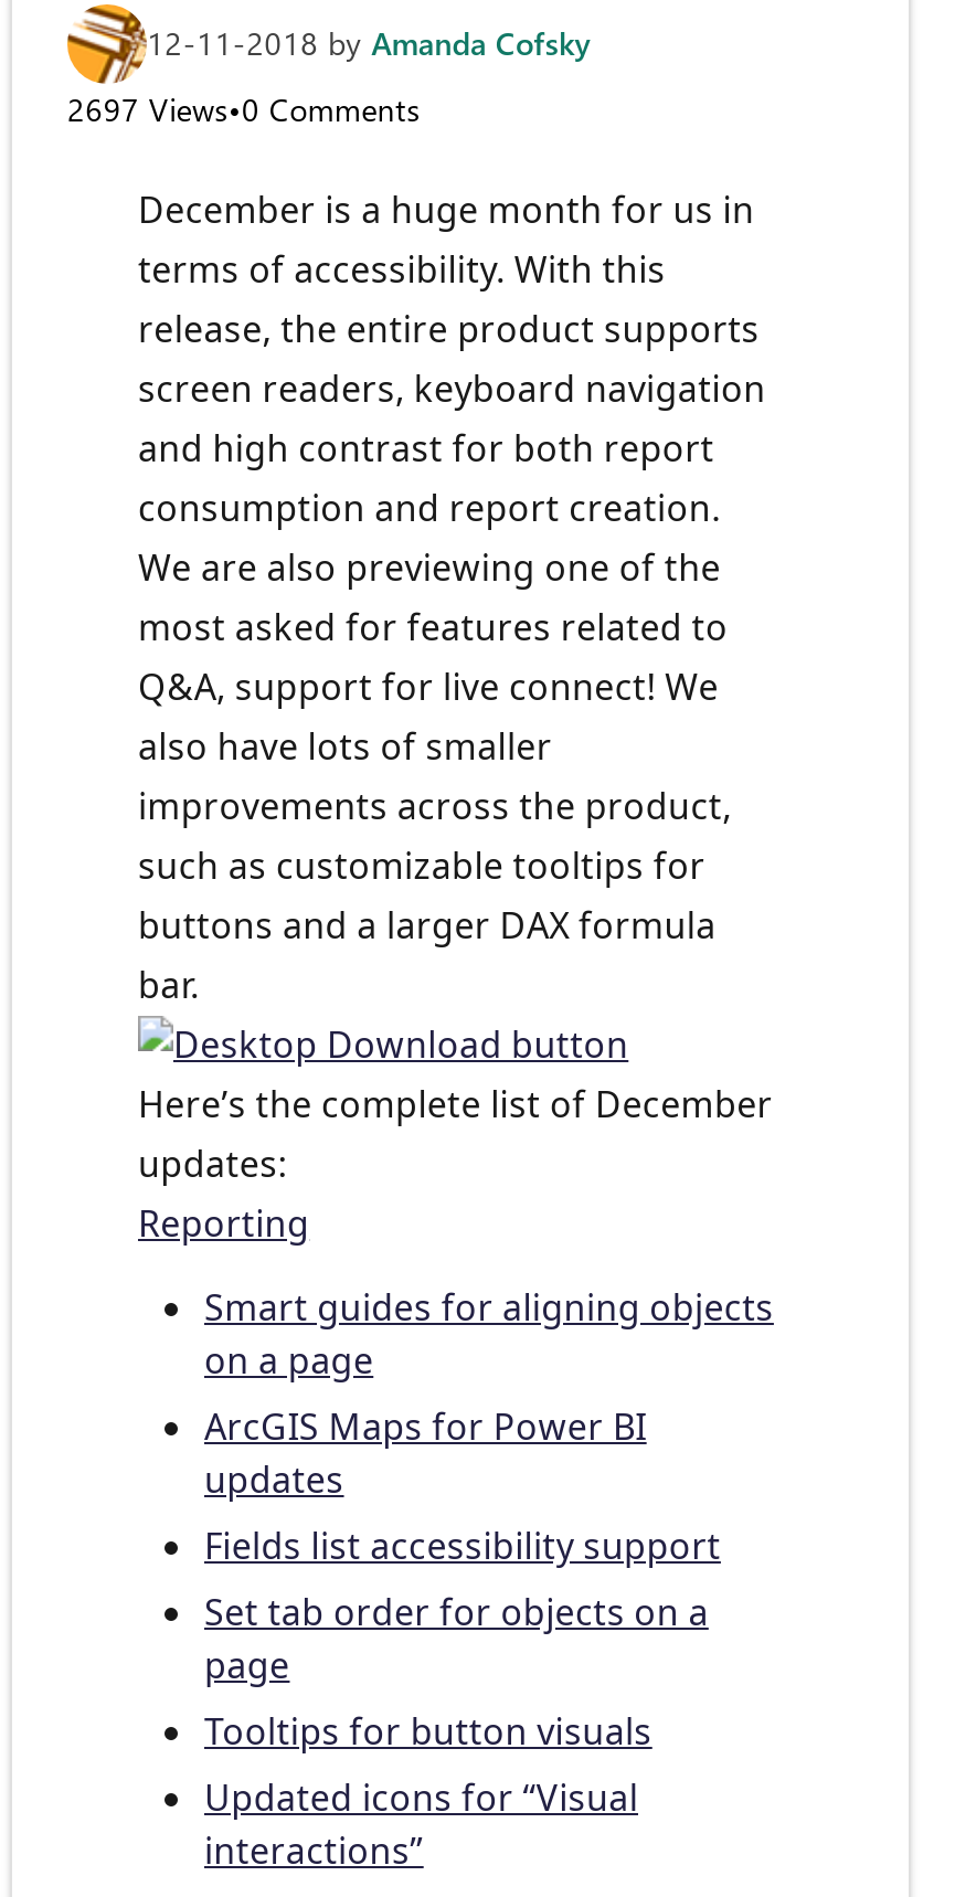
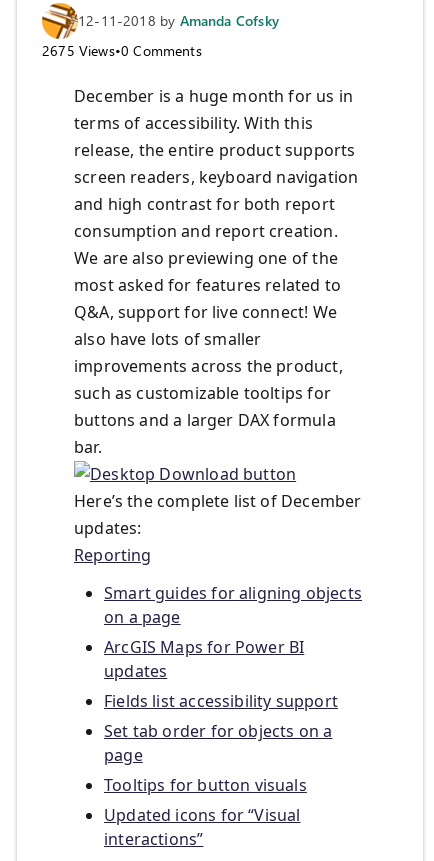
[67,89,420,131] 2697 Views•0 Comments -> [42,41,202,60] 2675 Views•0 Comments

